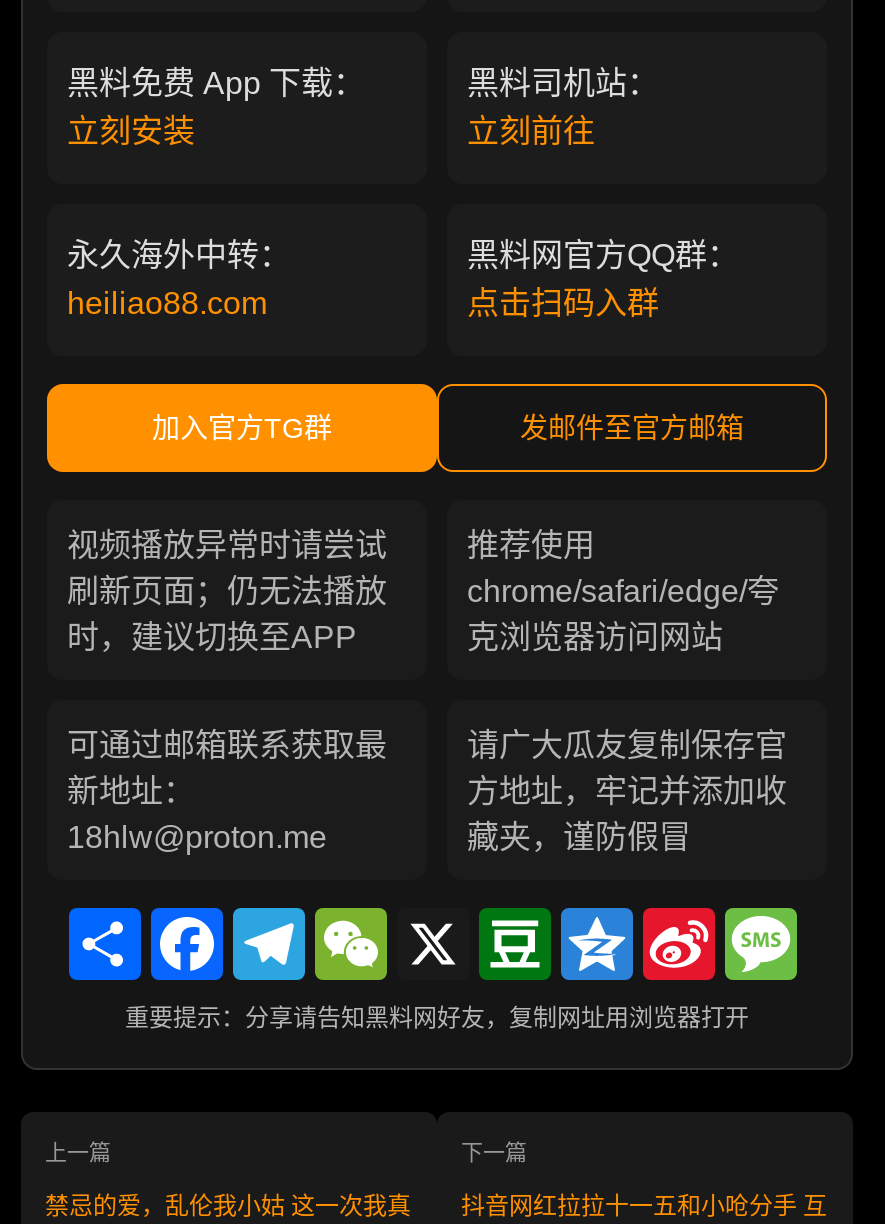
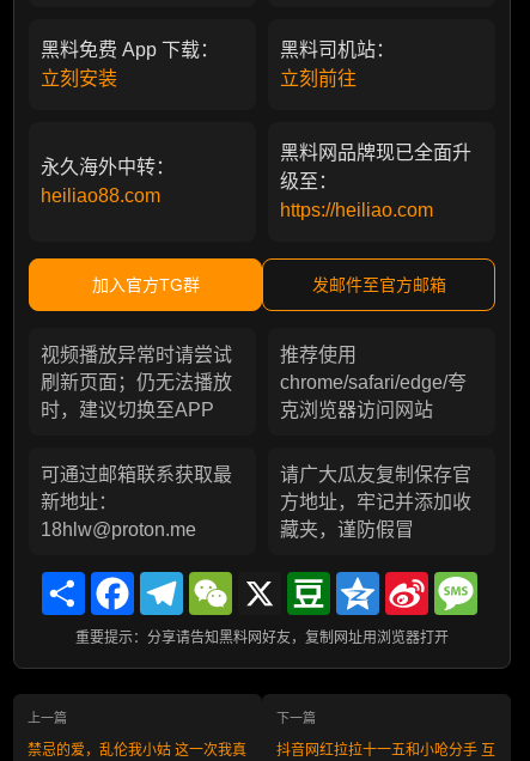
[467,239,739,321] 黑料网官方QQ群： | 点击扫码入群 -> [280,143,471,221] 黑料网品牌现已全面升 | 级至： | https://heiliao.com

